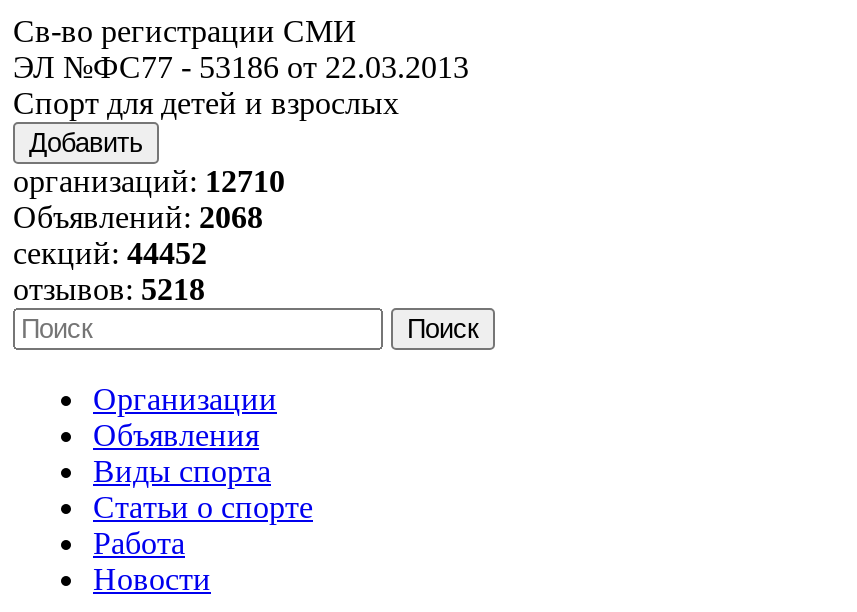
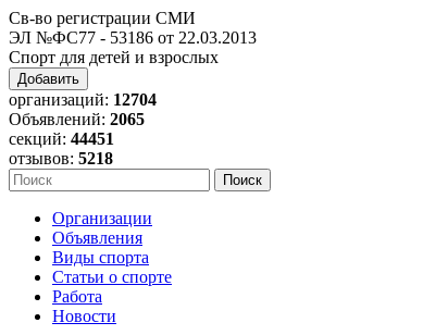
[13,164,285,198] организаций: 12710 -> [9,90,157,109] организаций: 12704
[13,200,263,234] Объявлений: 2068 -> [9,110,145,128] Объявлений: 2065
[13,236,207,270] секций: 44452 -> [9,129,114,148] секций: 44451

